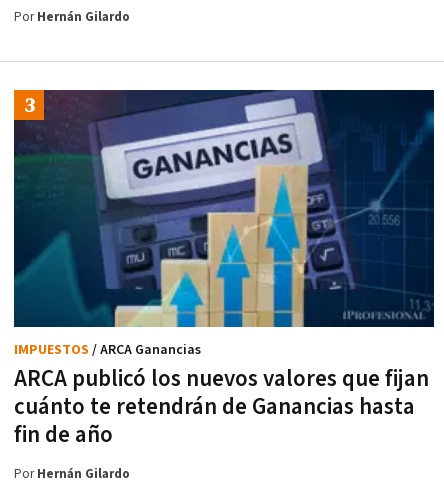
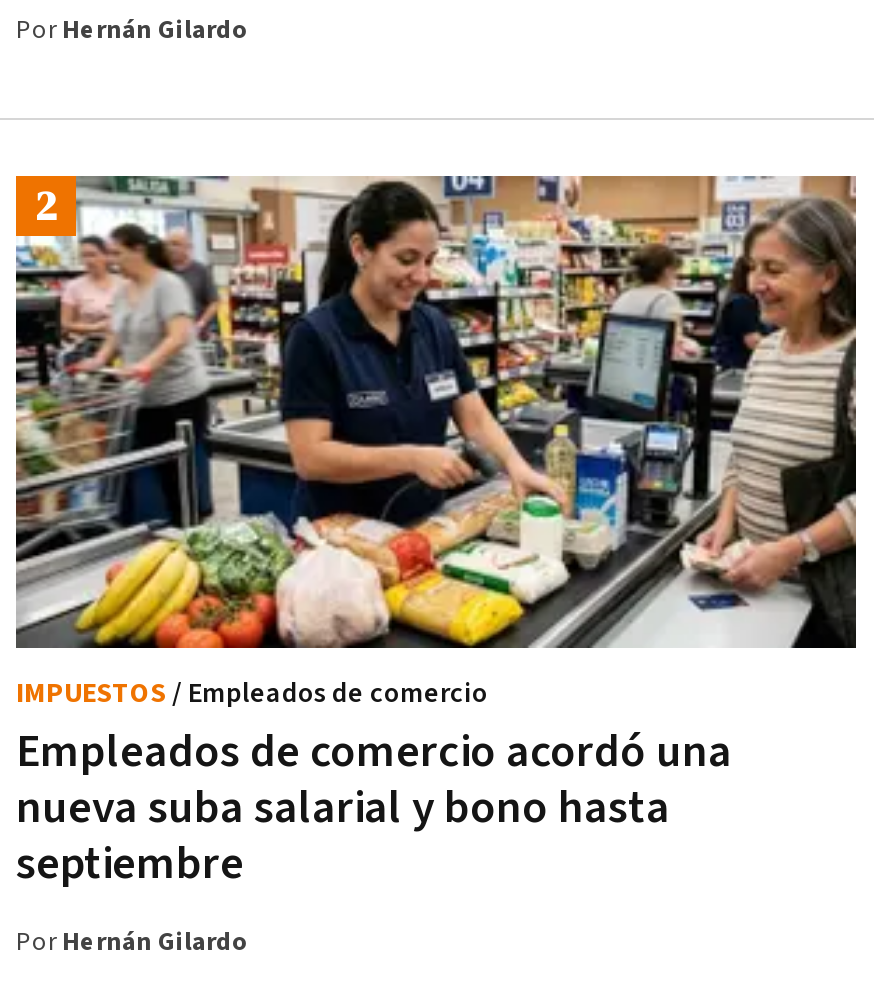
[13,89,435,359] [image] | IMPUESTOS / ARCA Ganancias -> [14,173,858,713] [image] | IMPUESTOS / Empleados de comercio
[14,364,429,450] ARCA publicó los nuevos valores que fijan | cuánto te retendrán de Ganancias hasta | fin de año -> [16,723,732,895] Empleados de comercio acordó una | nueva suba salarial y bono hasta | septiembre

